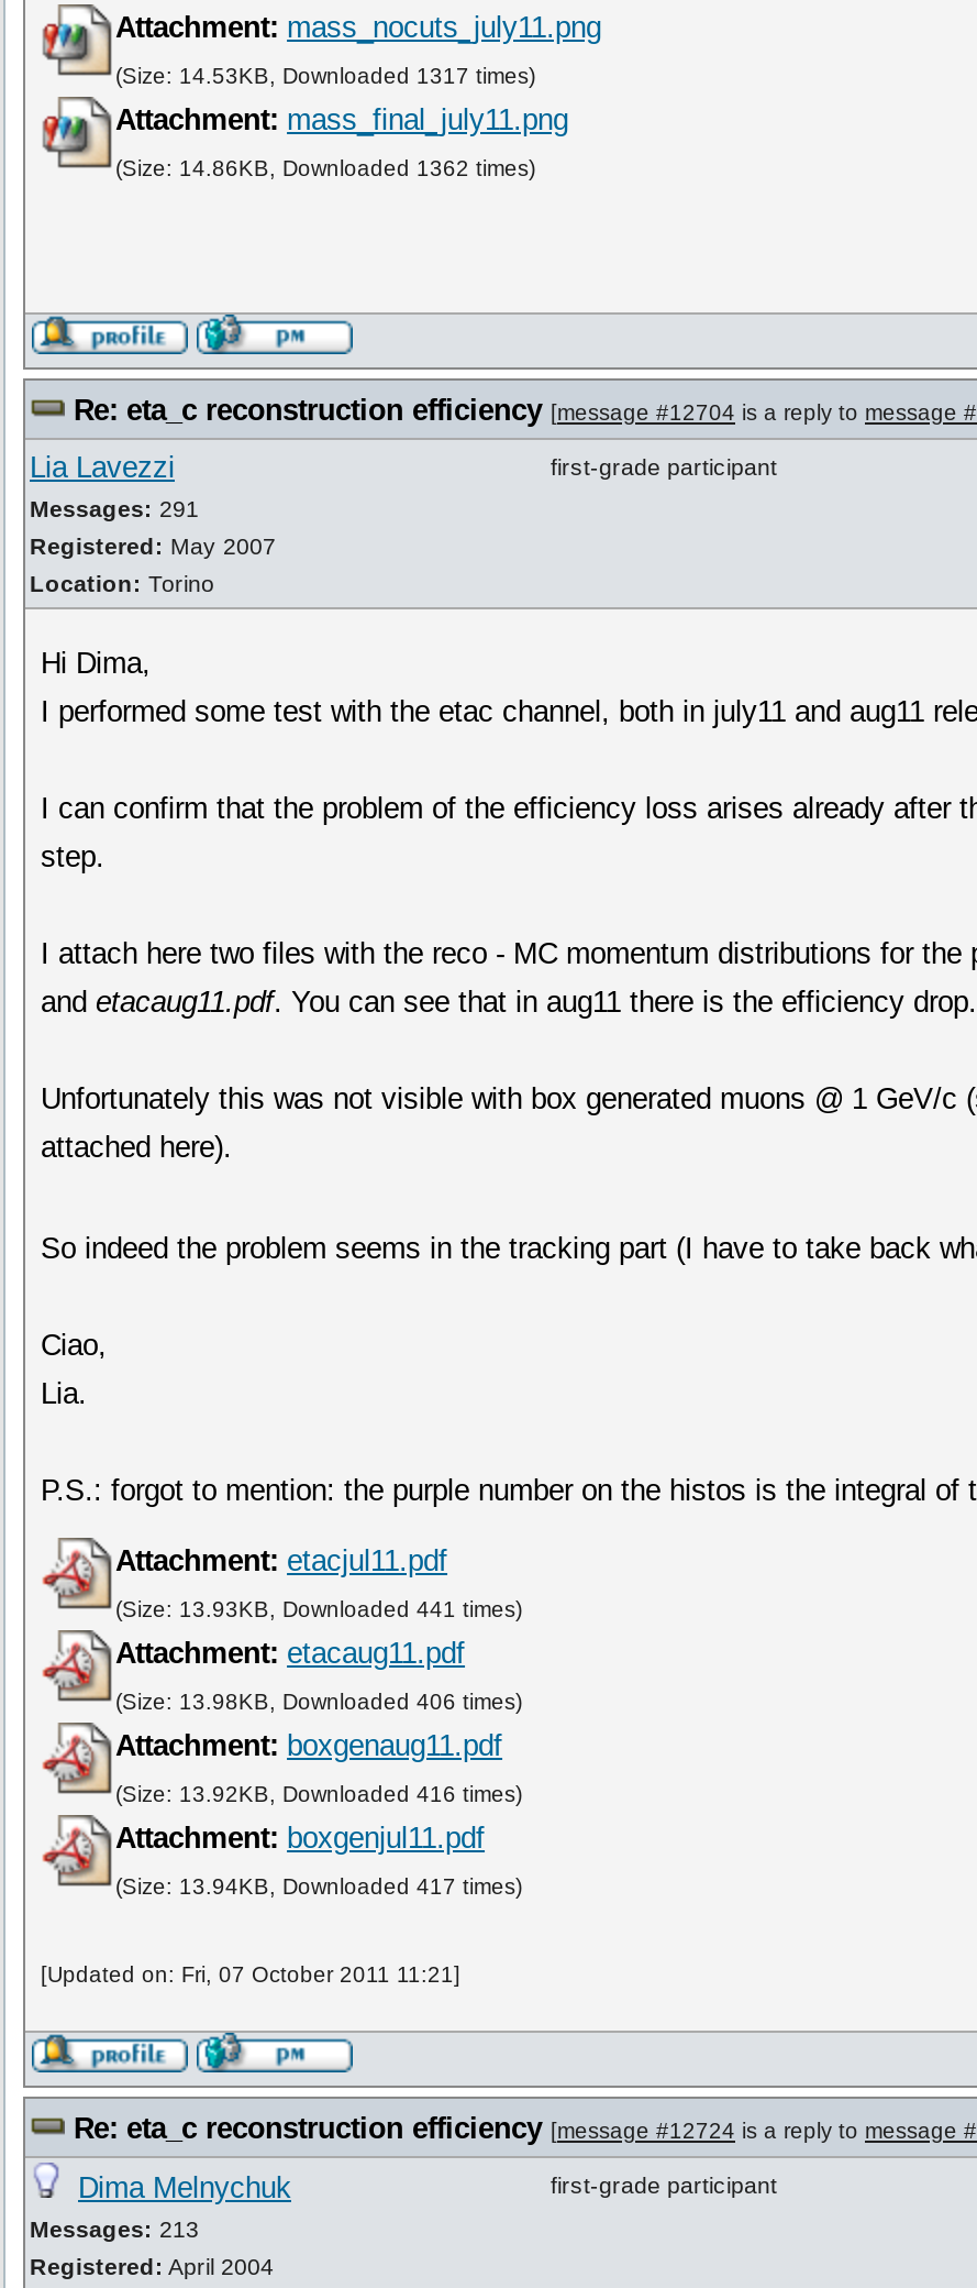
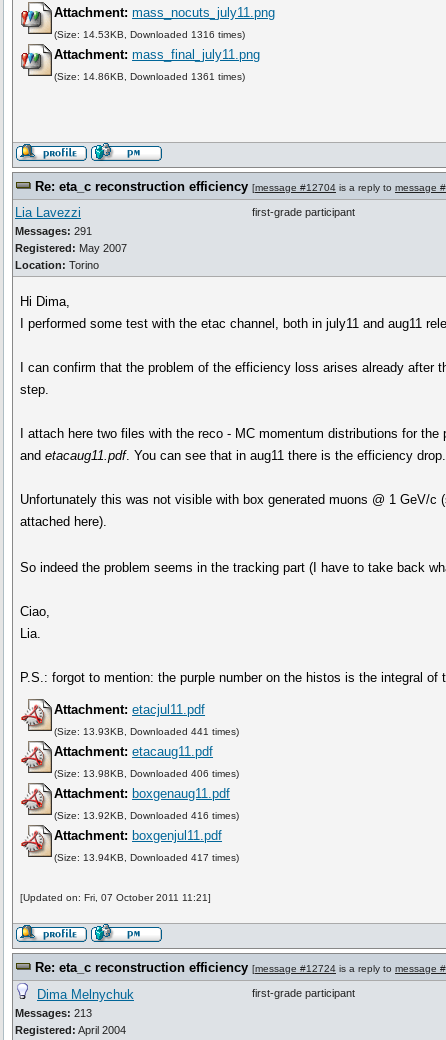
[115,64,535,88] (Size: 14.53KB, Downloaded 1317 times) -> [54,29,245,40] (Size: 14.53KB, Downloaded 1316 times)
[115,156,535,180] (Size: 14.86KB, Downloaded 1362 times) -> [54,71,245,82] (Size: 14.86KB, Downloaded 1361 times)

